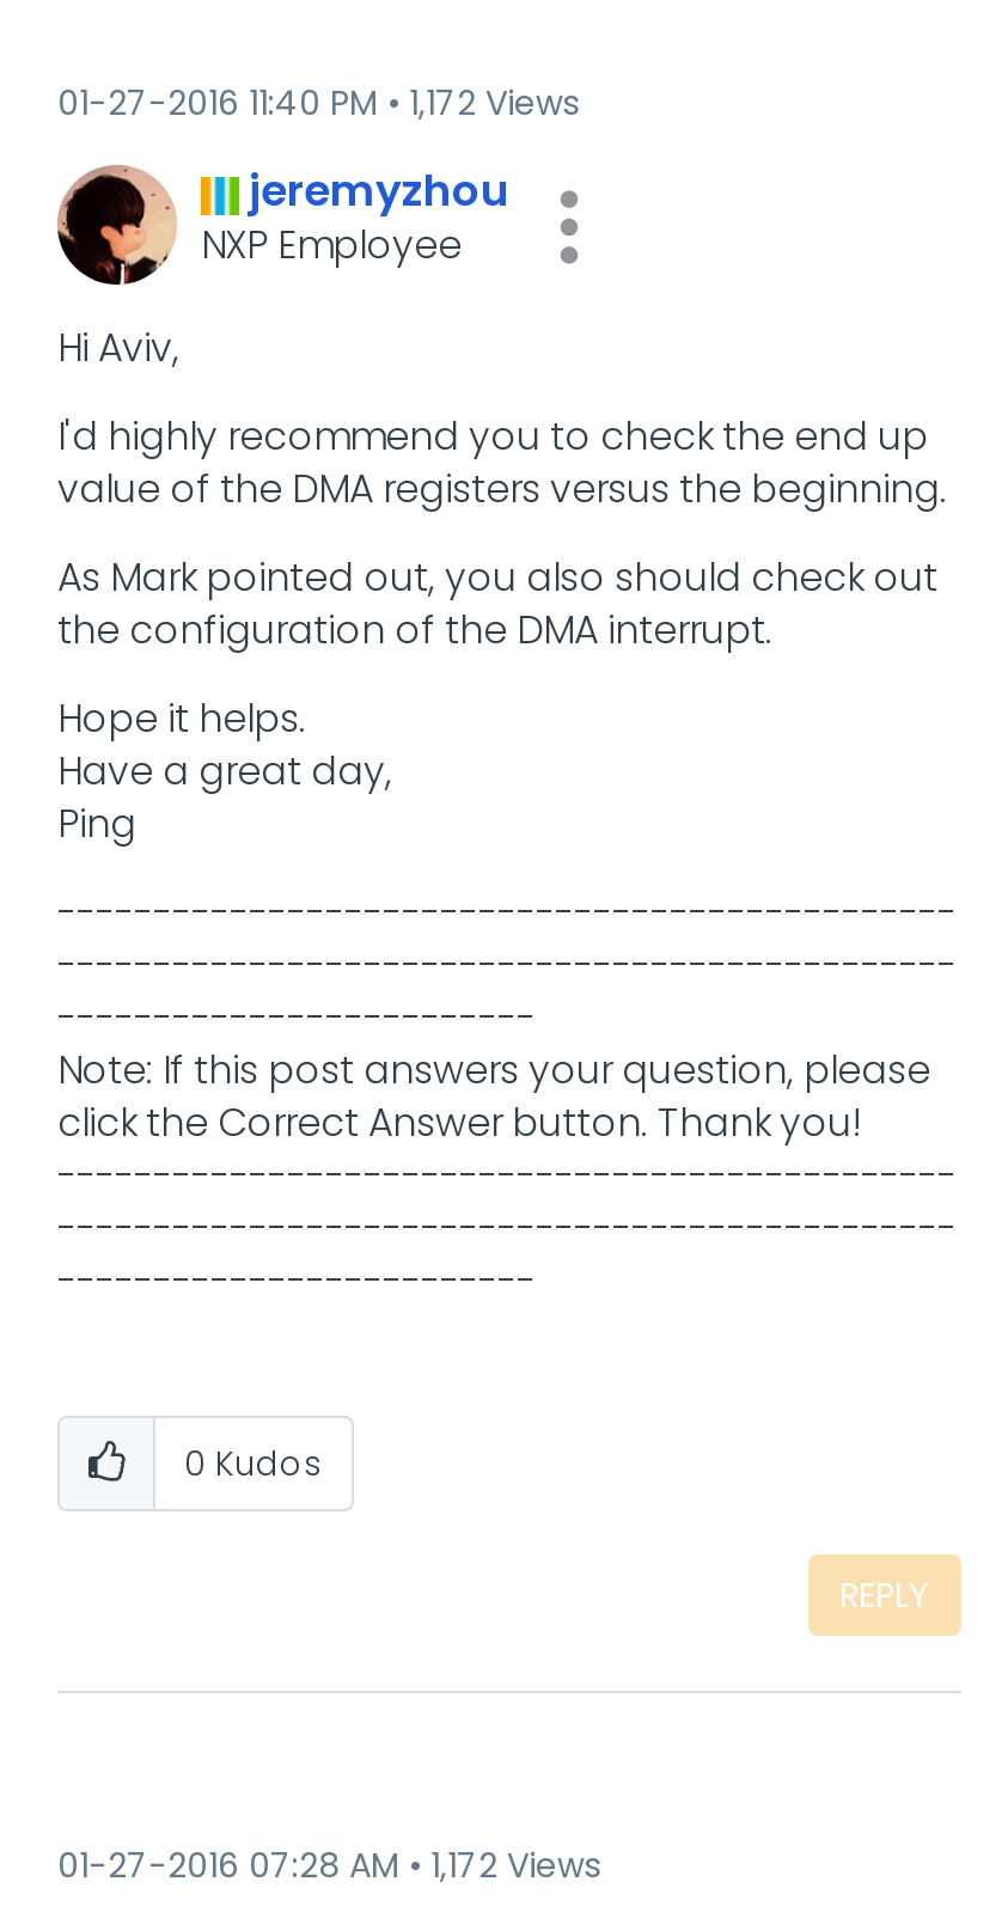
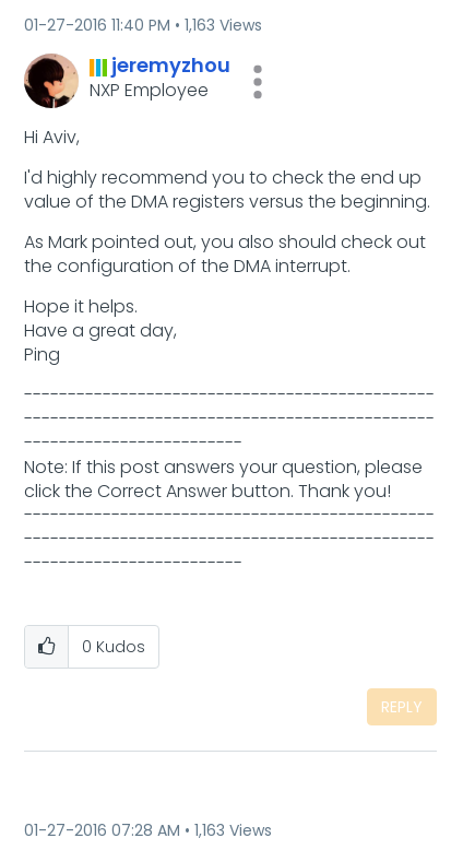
[57,79,579,127] 01-27-2016 11:40 PM 1,172 Views -> [24,14,262,36] 01-27-2016 11:40 PM 1,163 Views
[57,1841,600,1889] 01-27-2016 07:28 AM 1,172 Views -> [24,819,272,841] 01-27-2016 07:28 AM 1,163 Views

